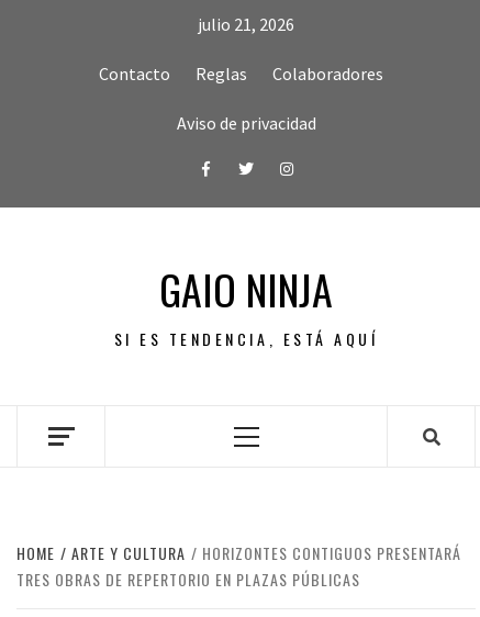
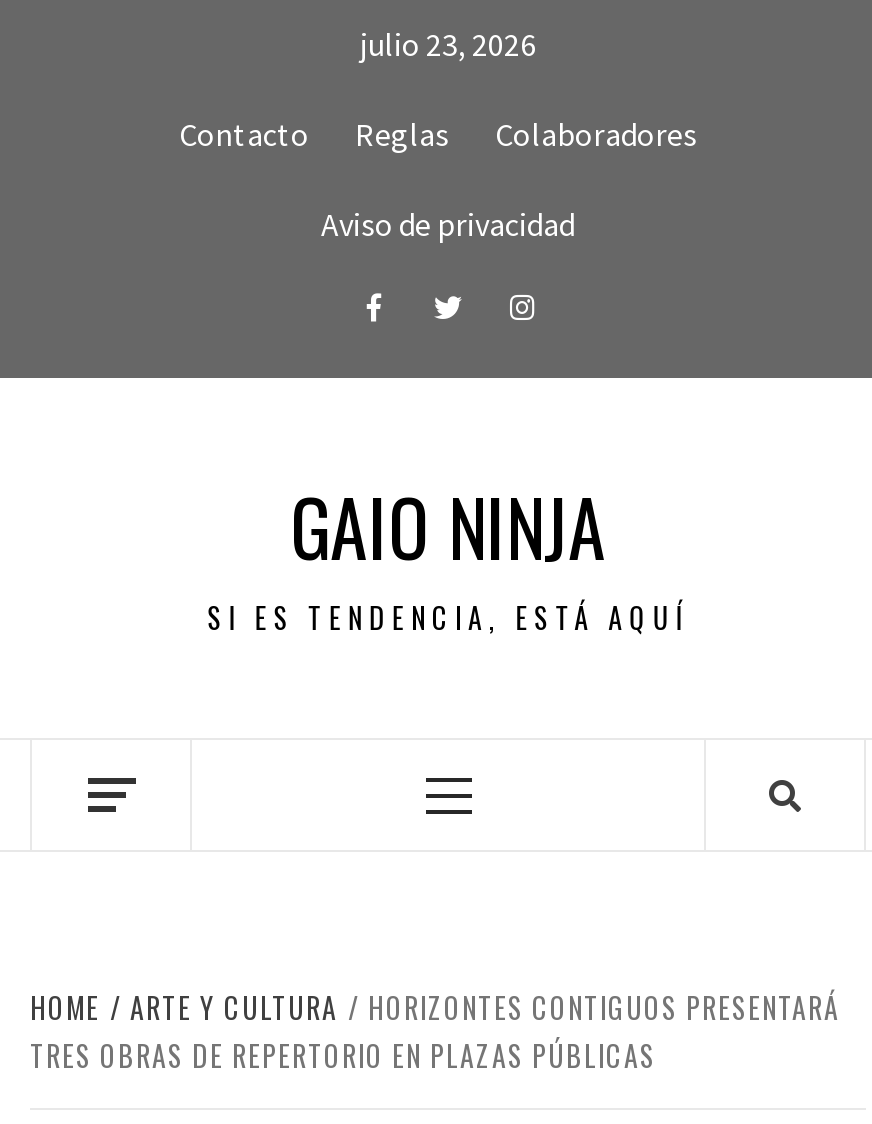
[198,13,294,35] julio 21, 2026 -> [360,24,536,64] julio 23, 2026

